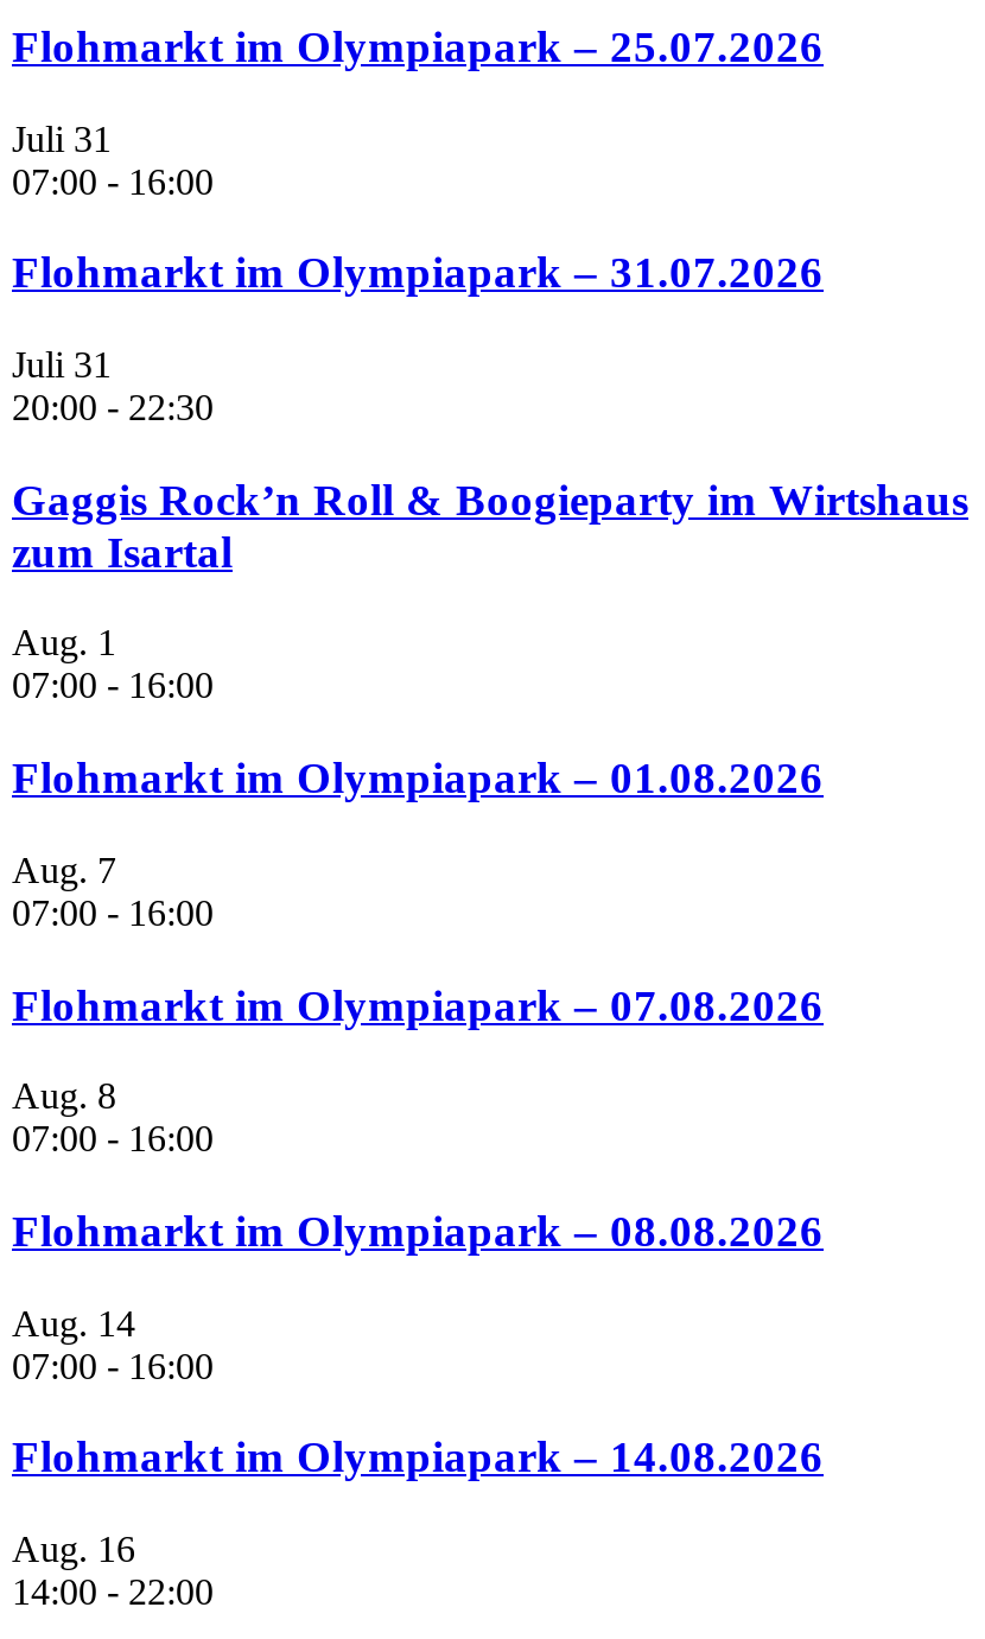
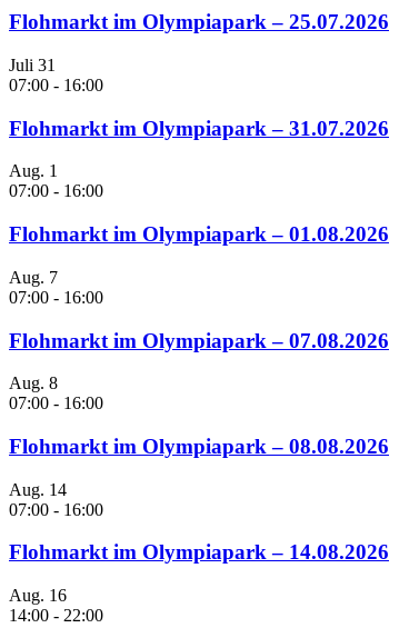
[12,344,968,576] Juli 31 | 20:00 - 22:30 | Gaggis Rock’n Roll & Boogieparty im Wirtshaus | zum Isartal -> none

